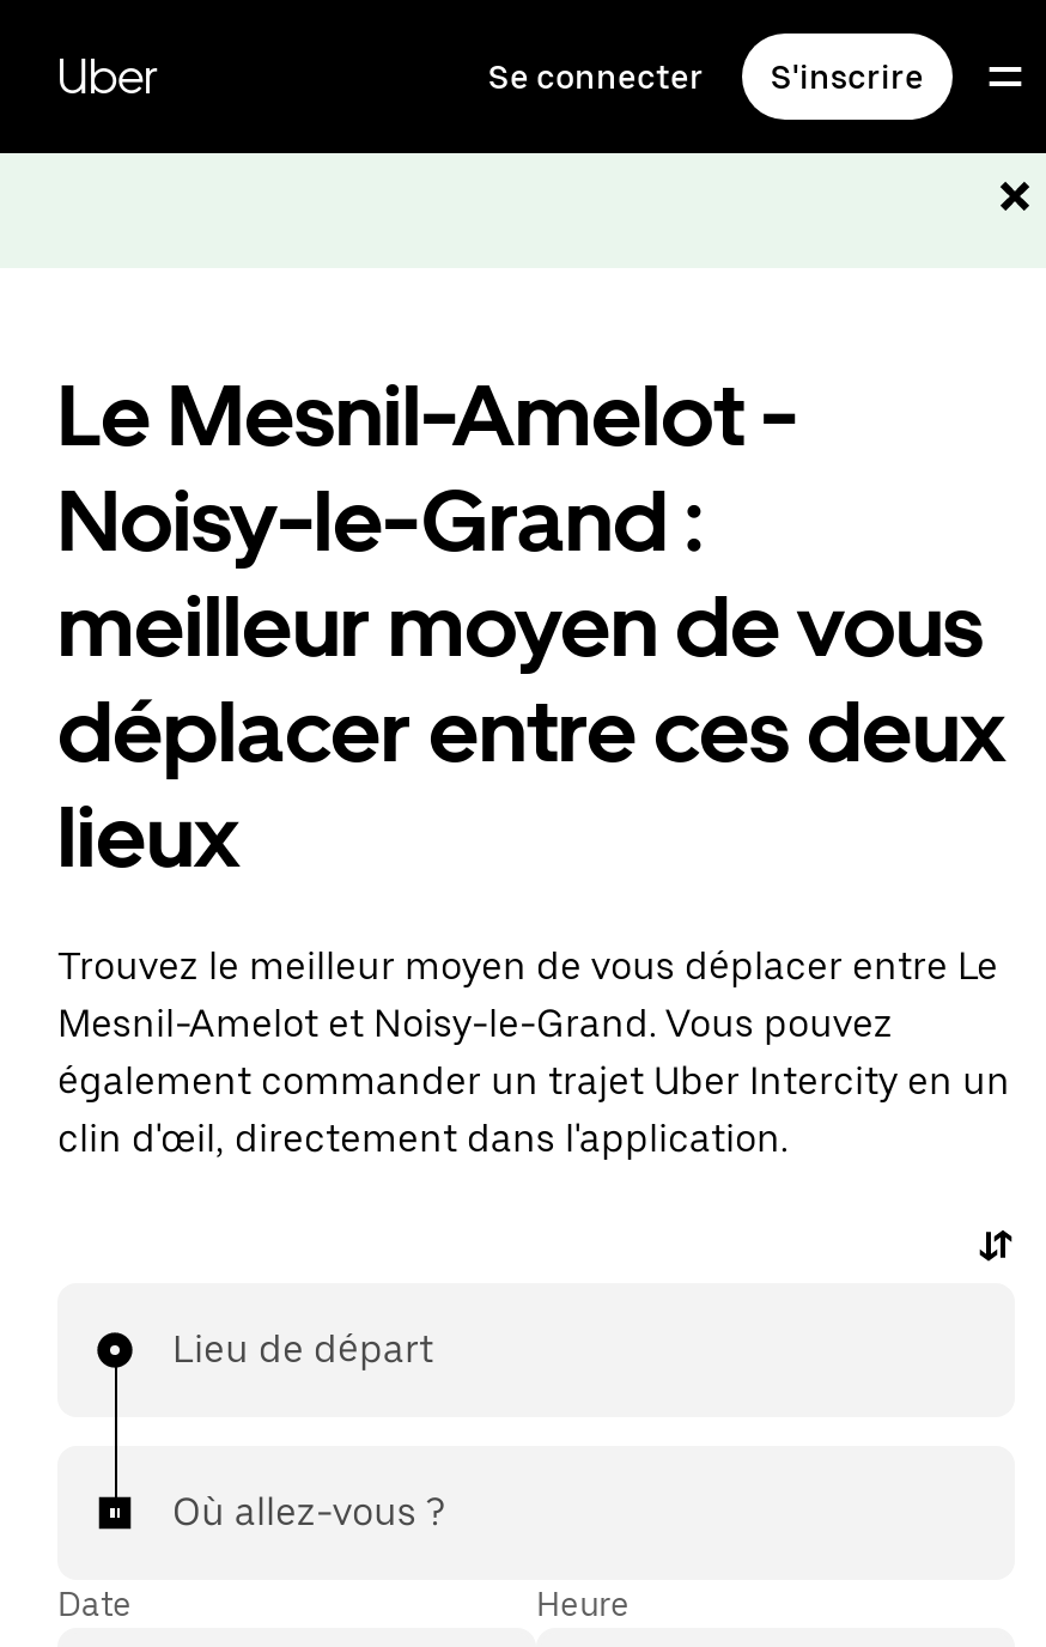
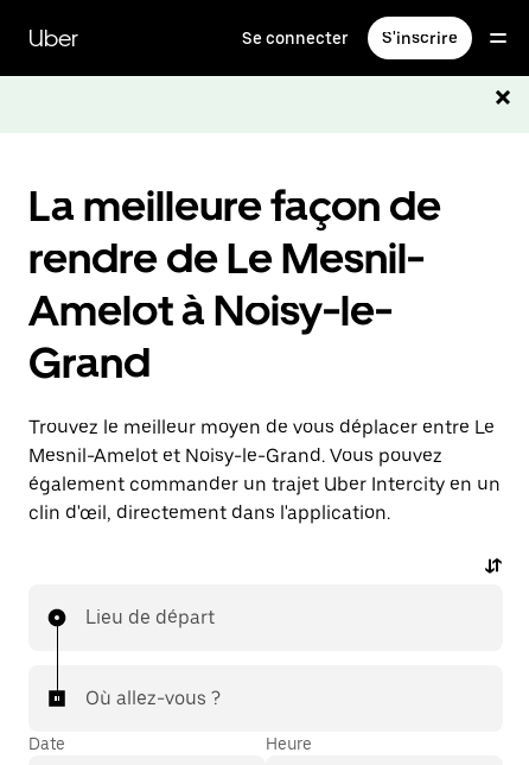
[57,364,1005,888] Le Mesnil-Amelot - | Noisy-le-Grand : | meilleur moyen de vous | déplacer entre ces deux | lieux -> [28,181,441,388] La meilleure façon de | rendre de Le Mesnil- | Amelot à Noisy-le- | Grand

